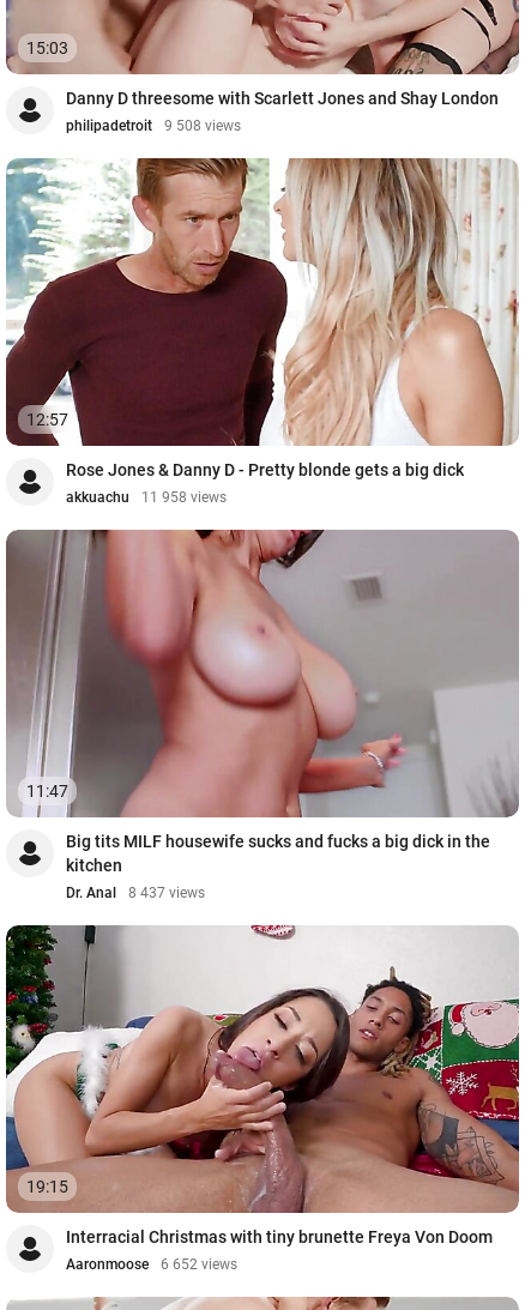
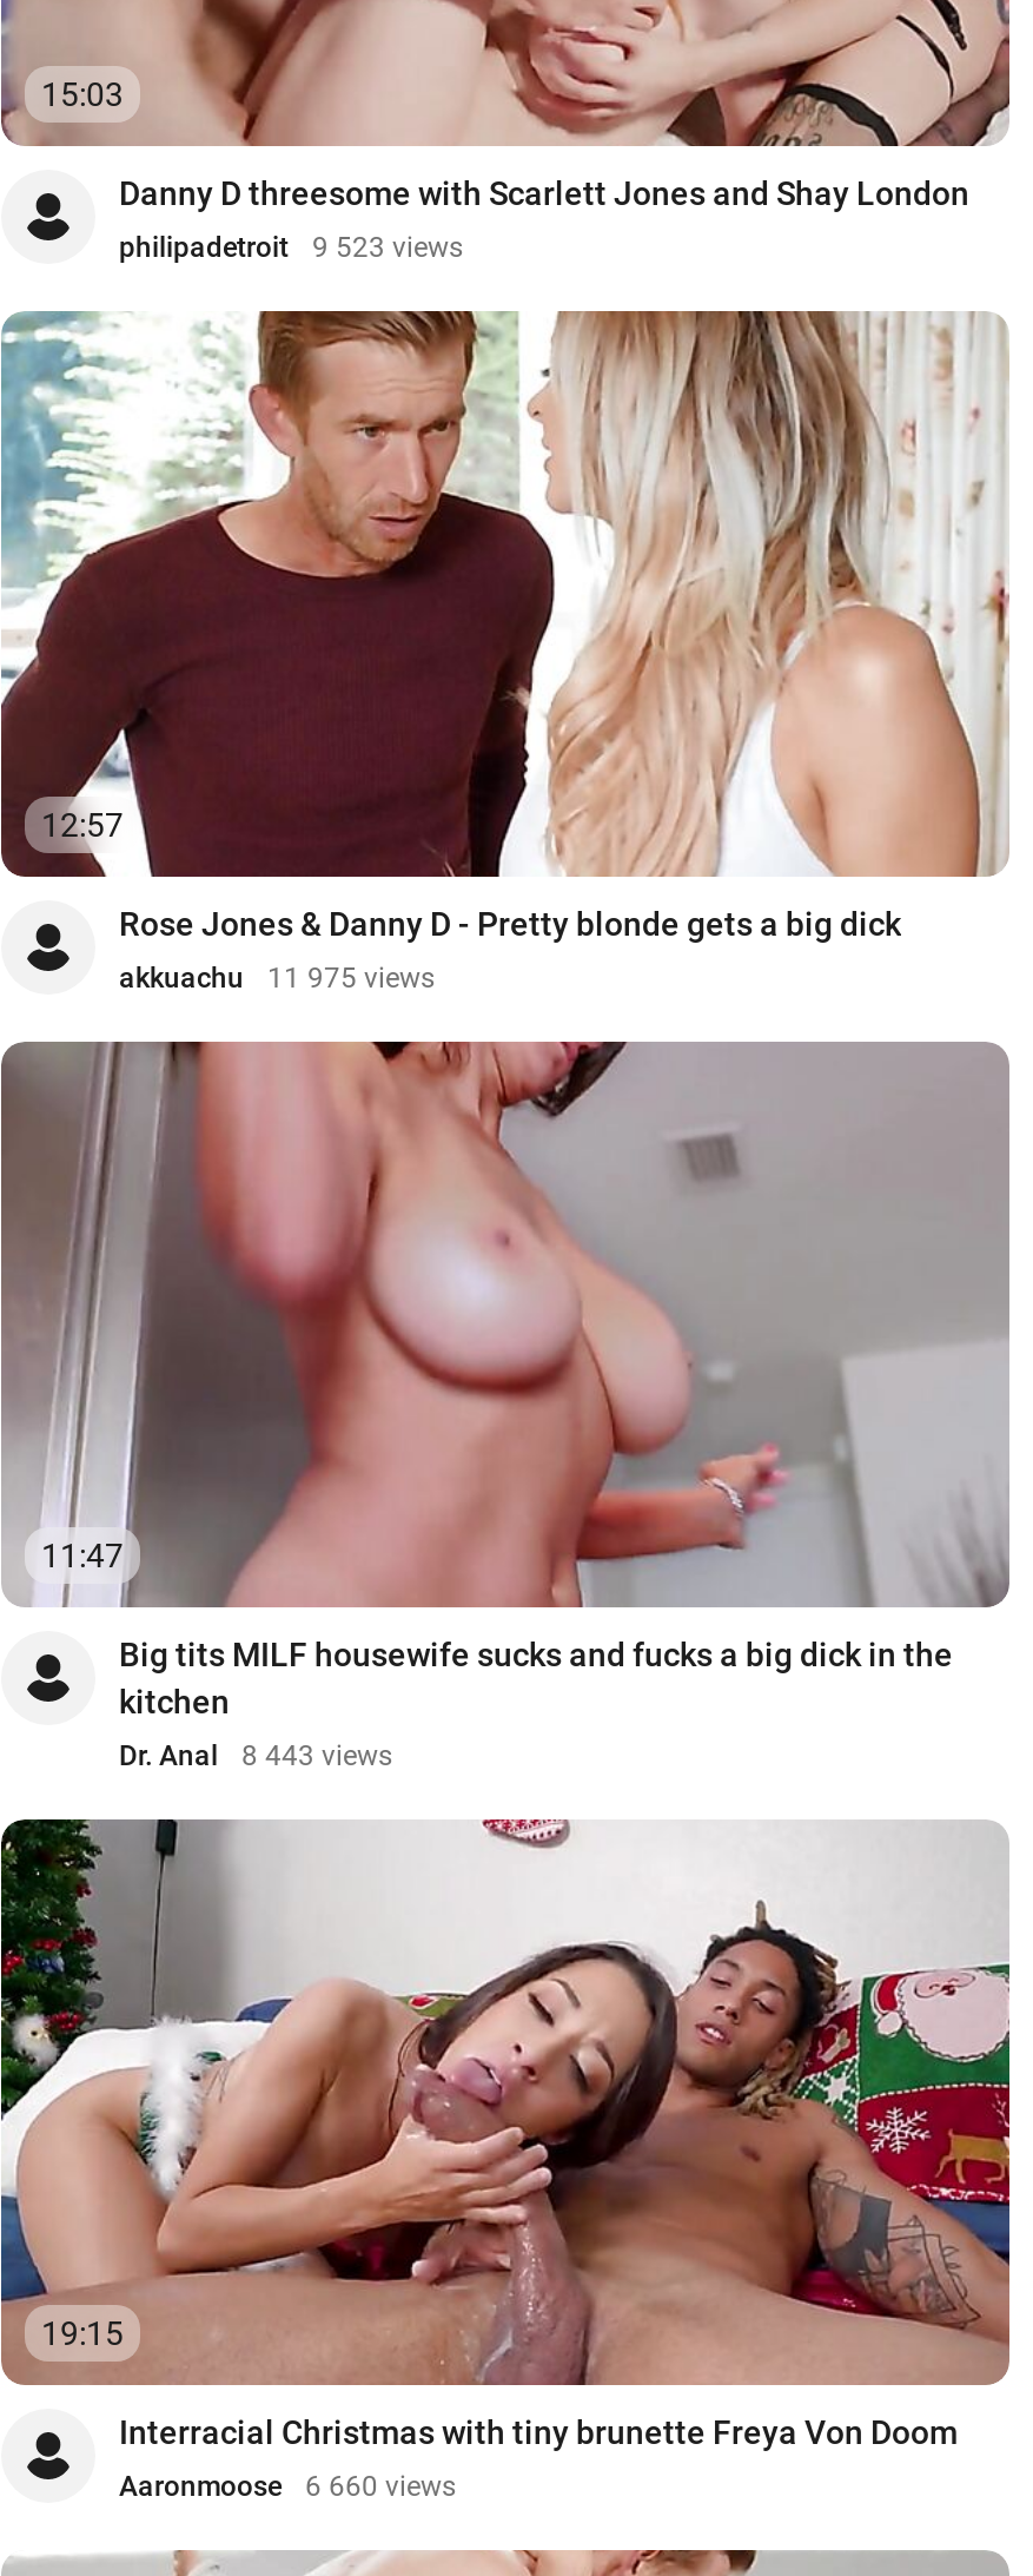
[66,118,241,135] philipadetroit 9 508 views -> [119,232,463,265] philipadetroit 9 523 views
[66,489,227,506] akkuachu 11 958 views -> [119,962,435,995] akkuachu 11 975 views
[66,885,205,902] Dr. Anal 8 437 views -> [119,1740,392,1773] Dr. Anal 8 443 views
[66,1256,237,1273] Aaronmoose 6 652 views -> [119,2470,456,2503] Aaronmoose 6 660 views

